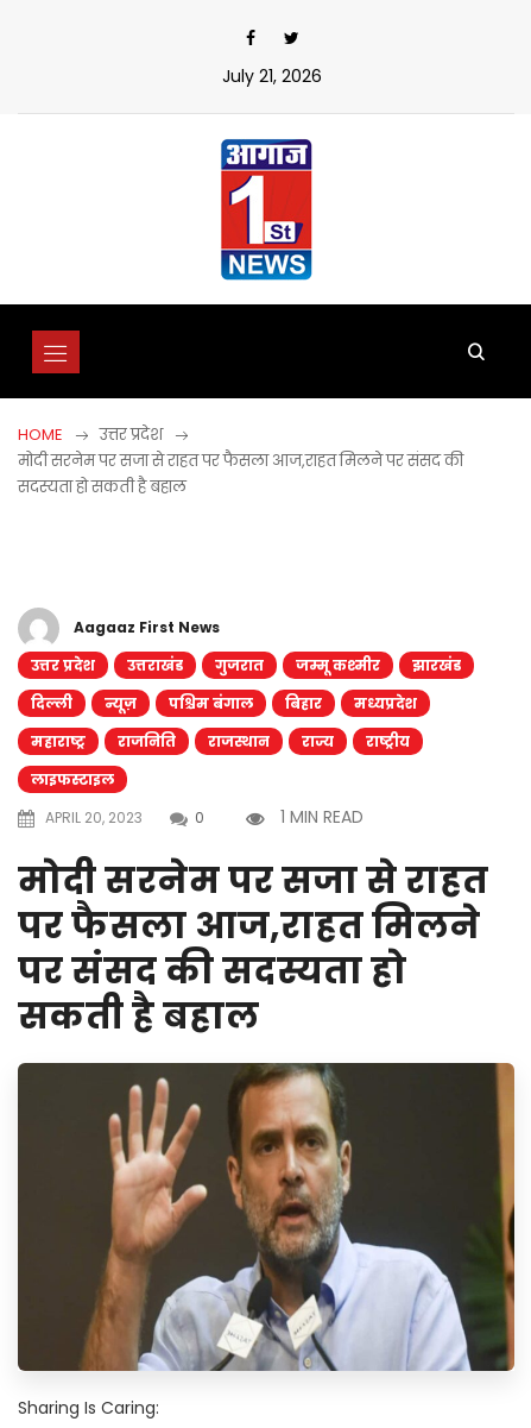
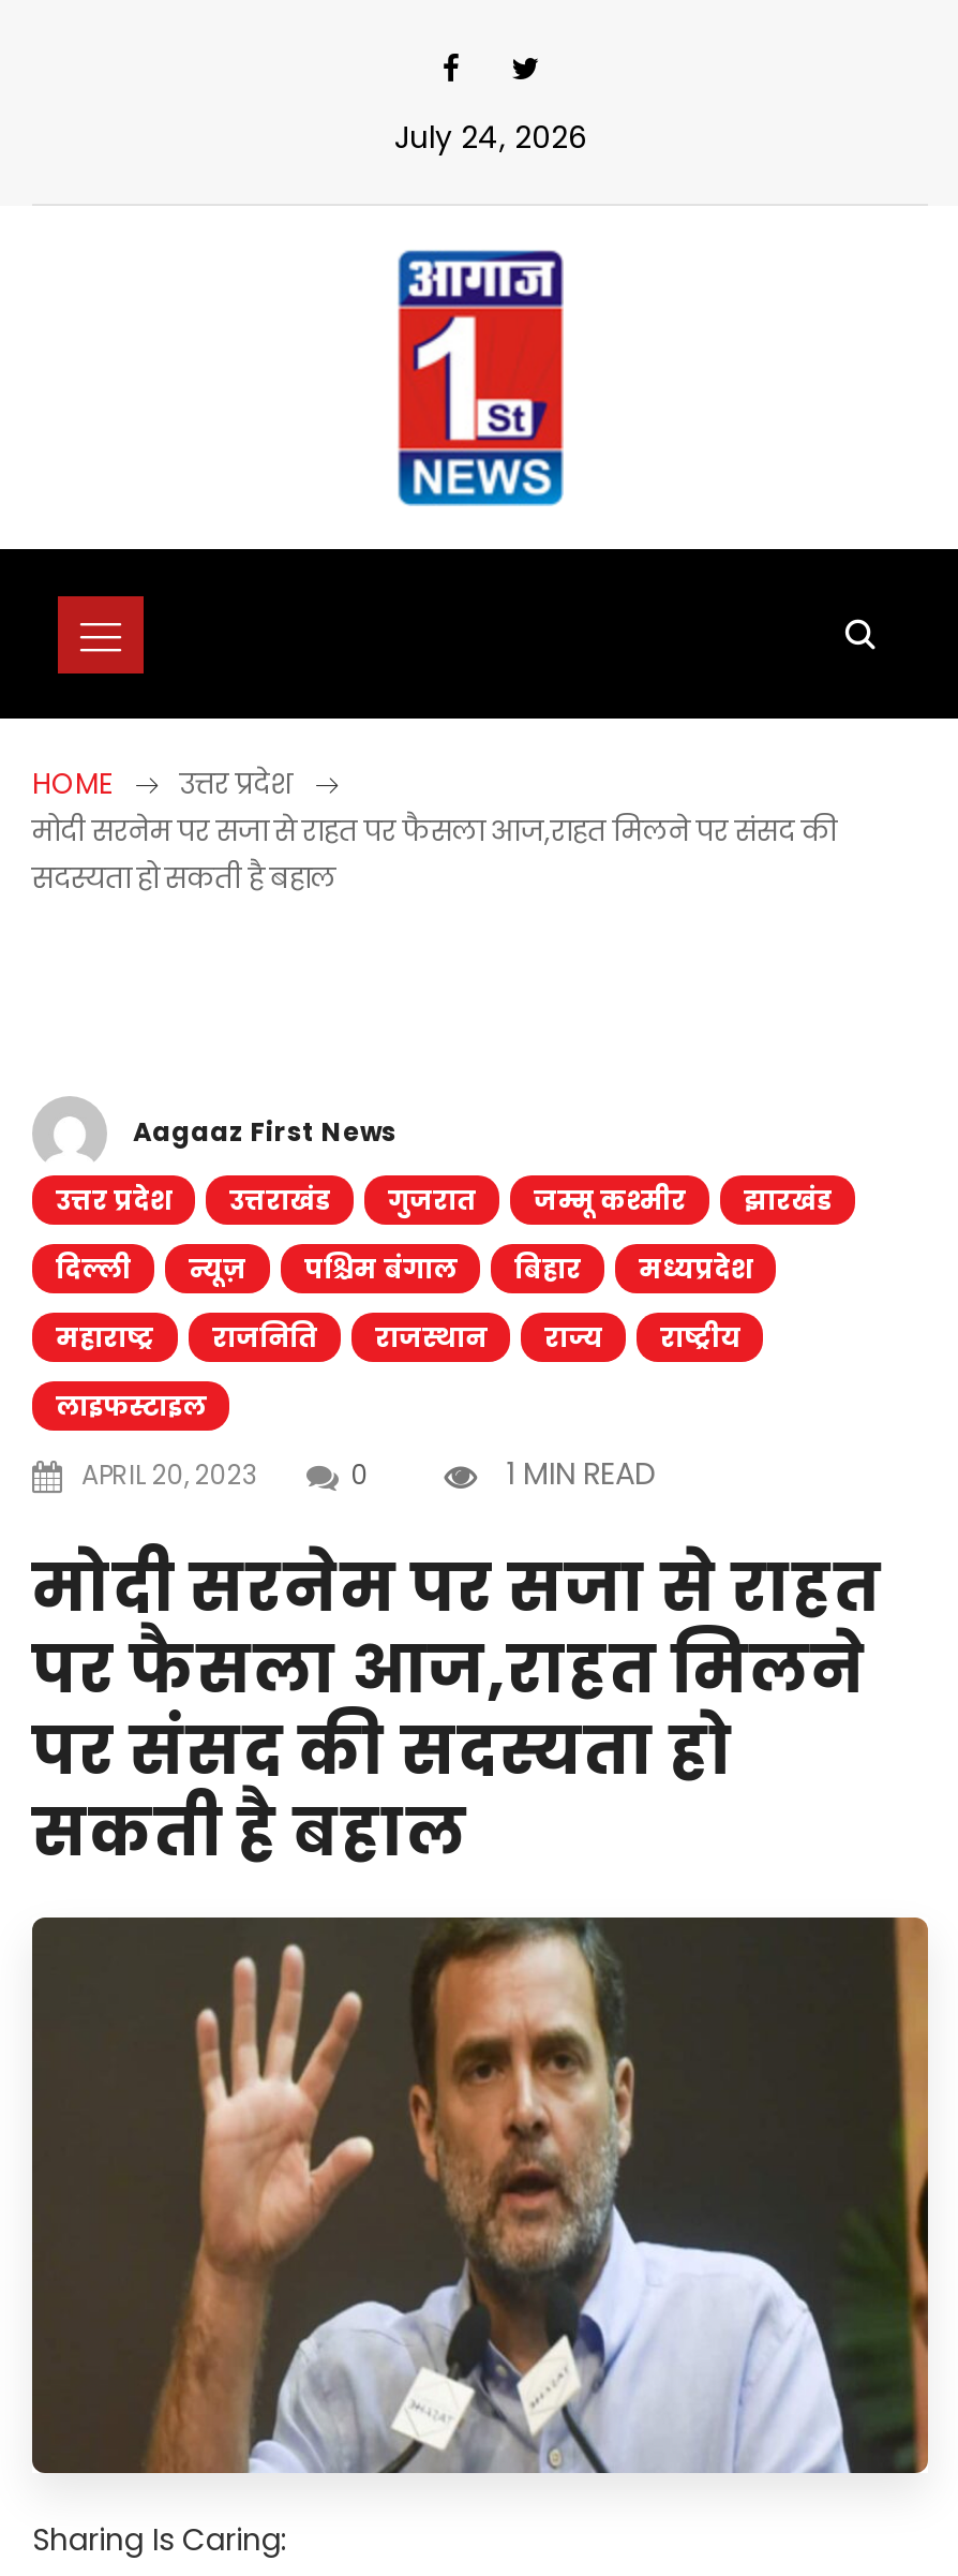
[217,64,322,88] July 21, 2026 -> [386,116,587,159] July 24, 2026

